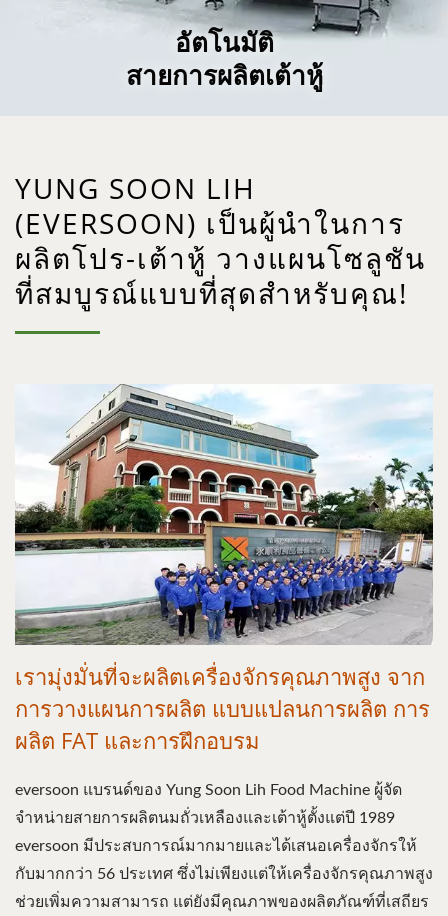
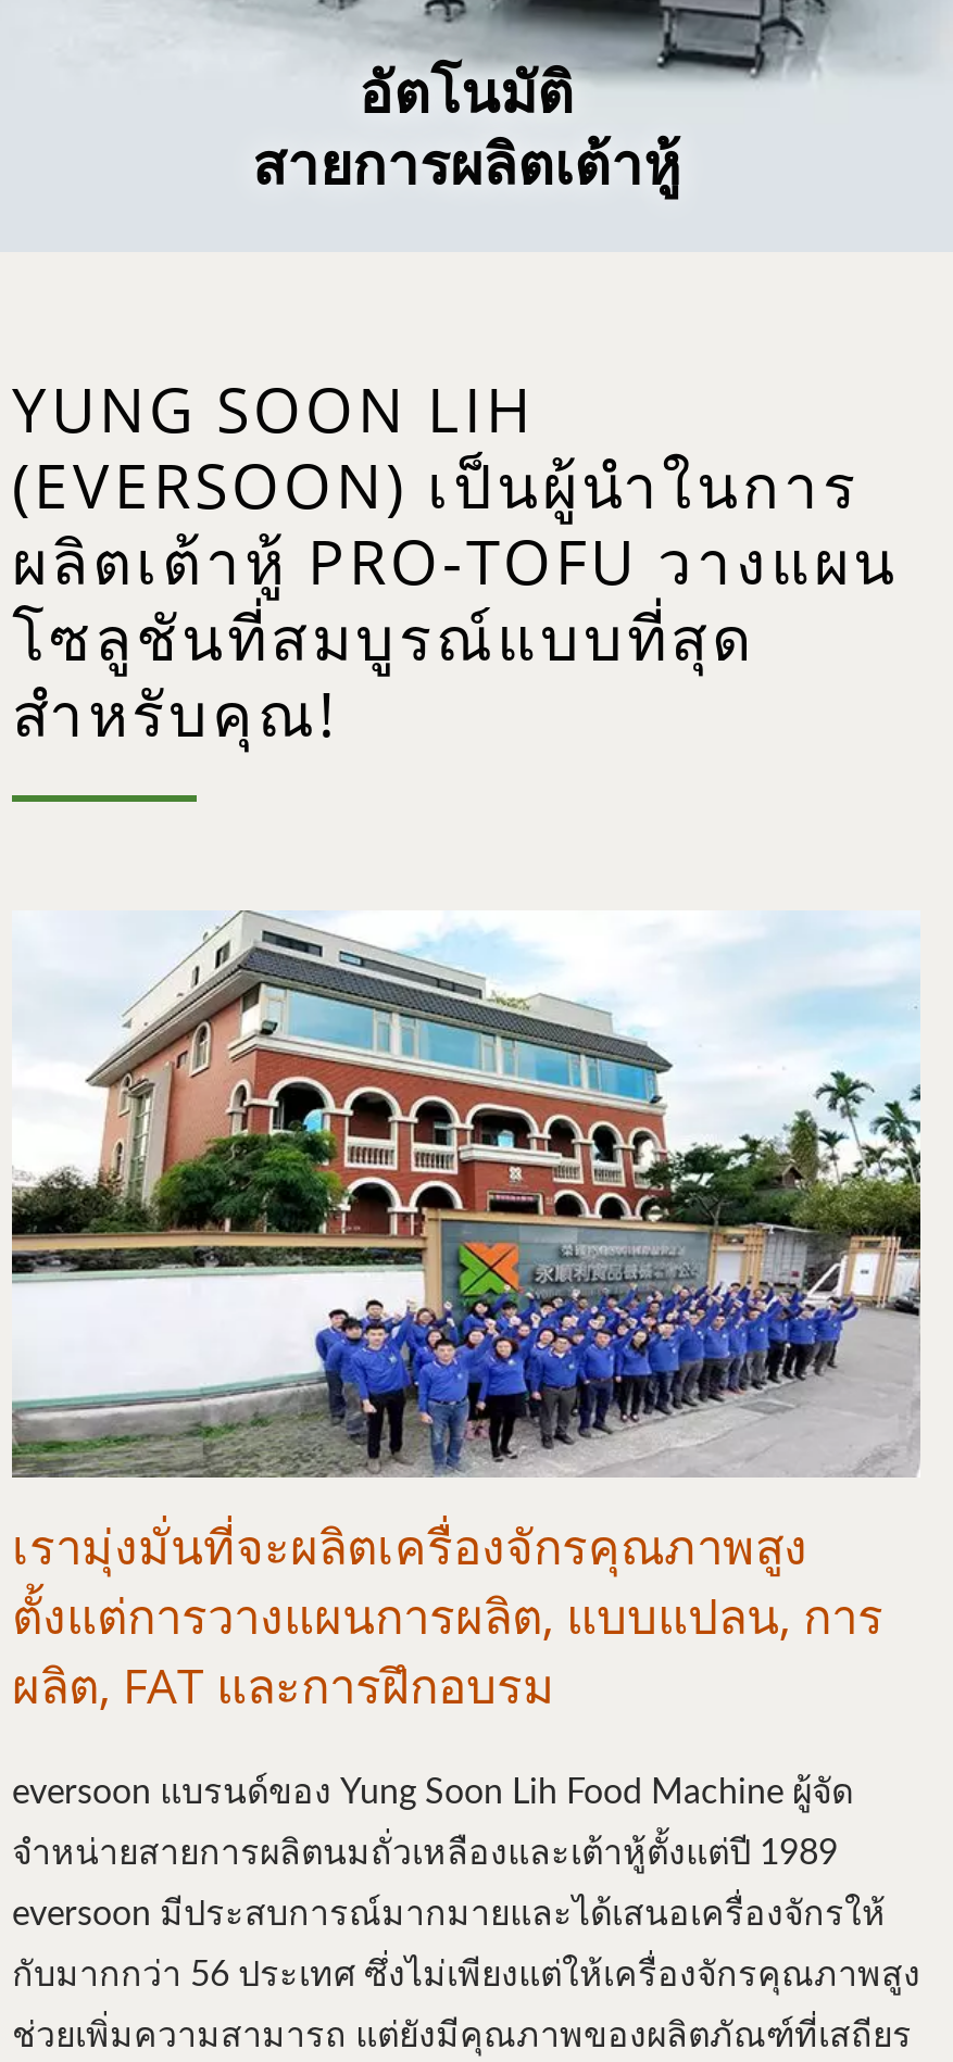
[15,239,426,312] ผลิตโปร-เต้าหู้ วางแผนโซลูชัน | ที่สมบูรณ์แบบที่สุดสำหรับคุณ! -> [12,519,899,754] ผลิตเต้าหู้ PRO-TOFU วางแผน | โซลูชันที่สมบูรณ์แบบที่สุด | สำหรับคุณ!
[15,661,430,755] เรามุ่งมั่นที่จะผลิตเครื่องจักรคุณภาพสูง จาก | การวางแผนการผลิต แบบแปลนการผลิต การ | ผลิต FAT และการฝึกอบรม -> [12,1512,883,1716] เรามุ่งมั่นที่จะผลิตเครื่องจักรคุณภาพสูง | ตั้งแต่การวางแผนการผลิต, แบบแปลน, การ | ผลิต, FAT และการฝึกอบรม

